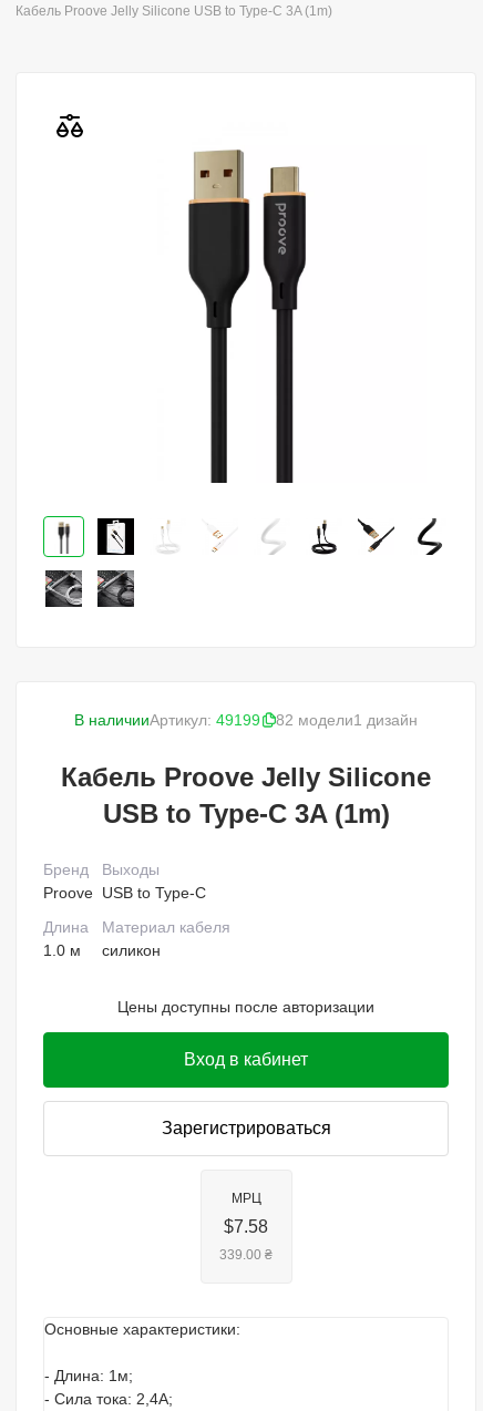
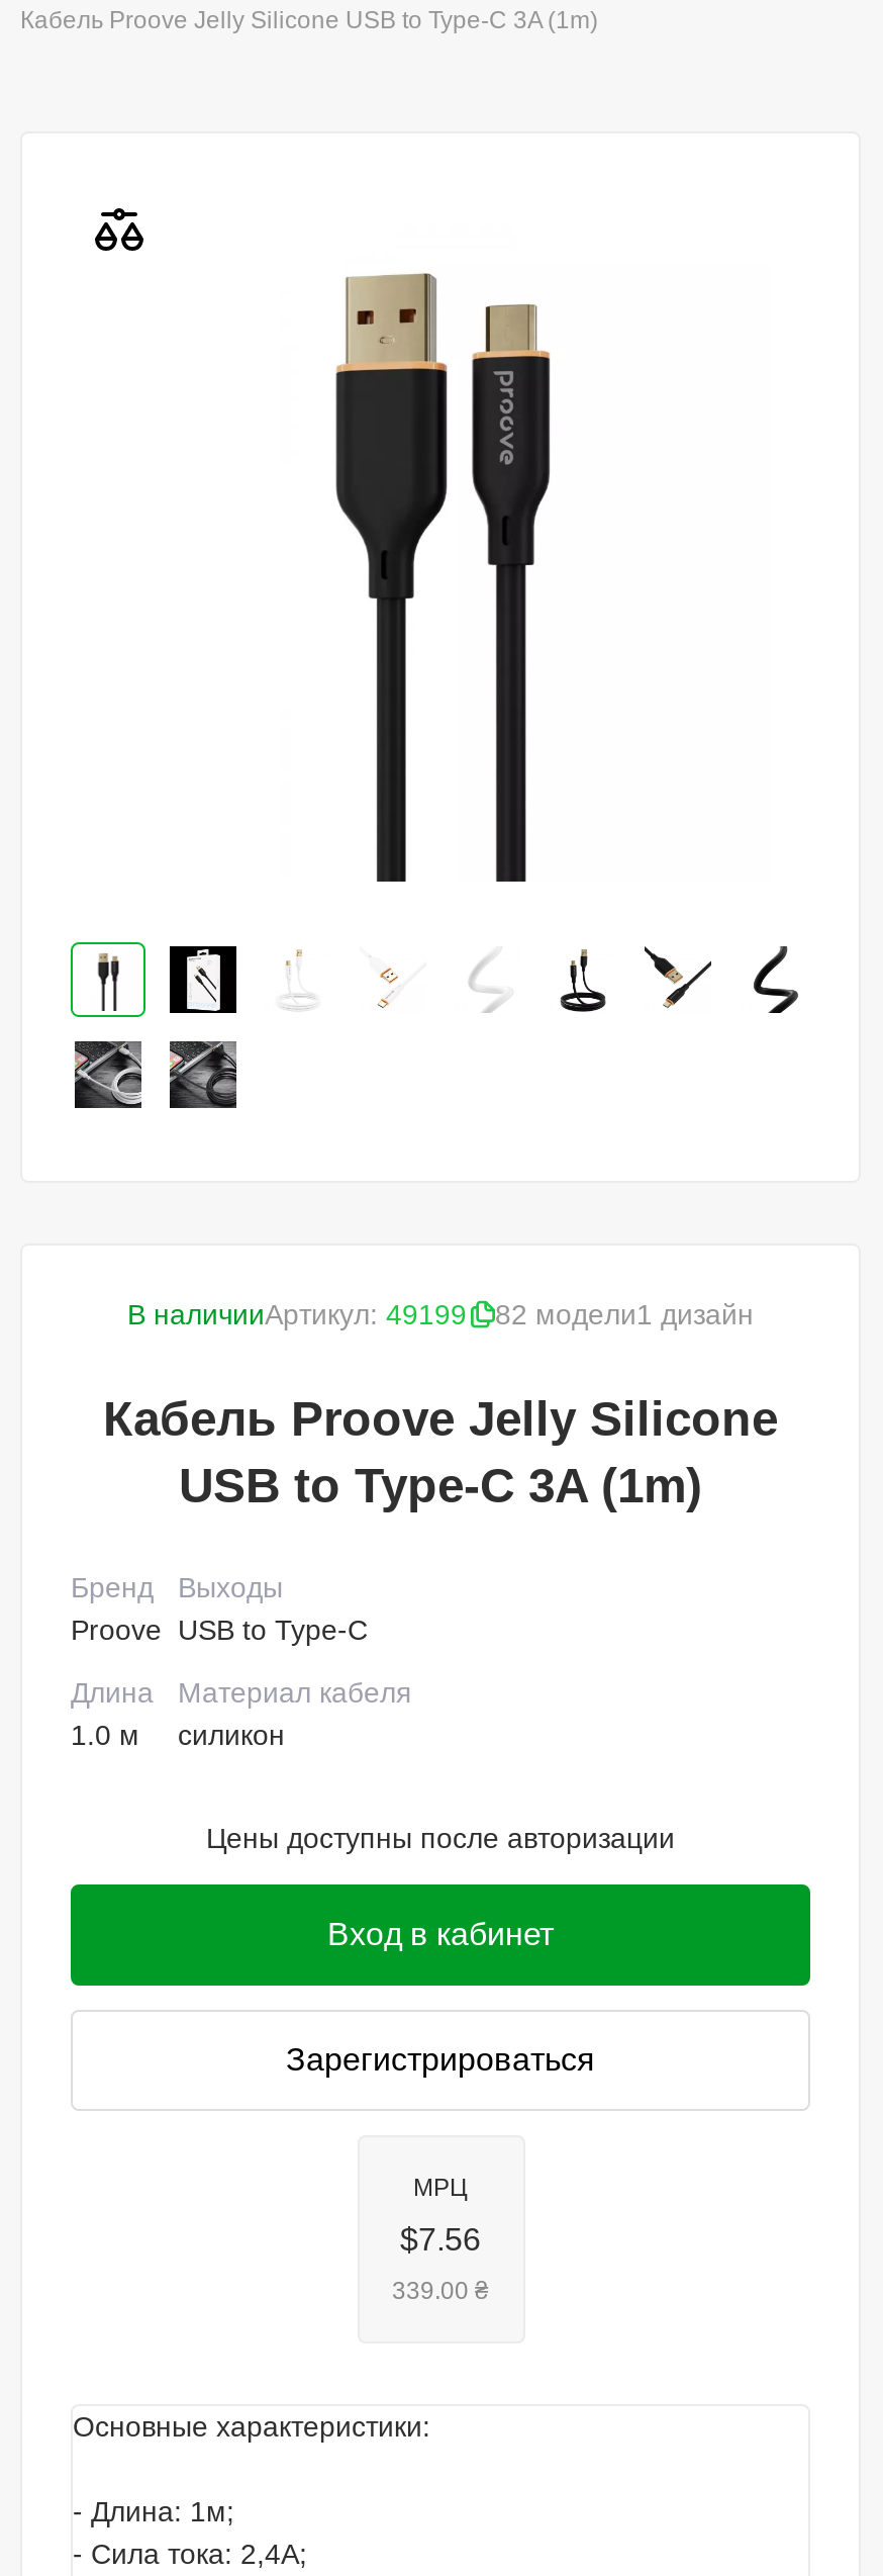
[224,1217,268,1236] $7.58 -> [400,2222,481,2257] $7.56

